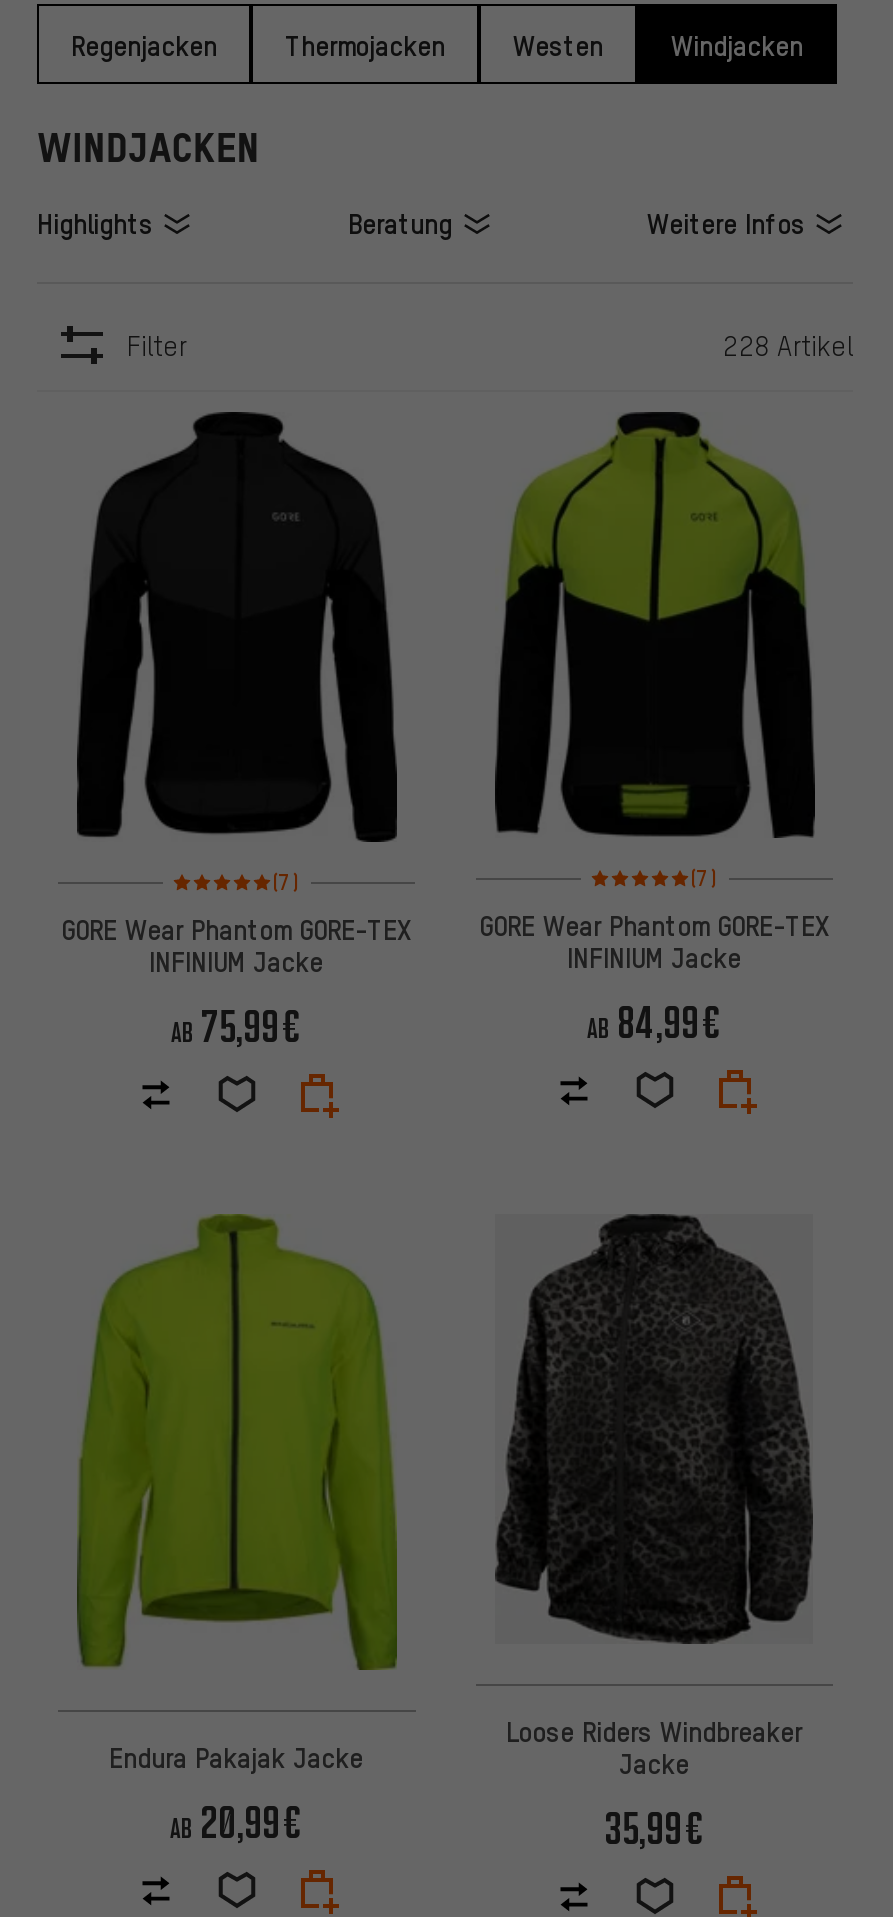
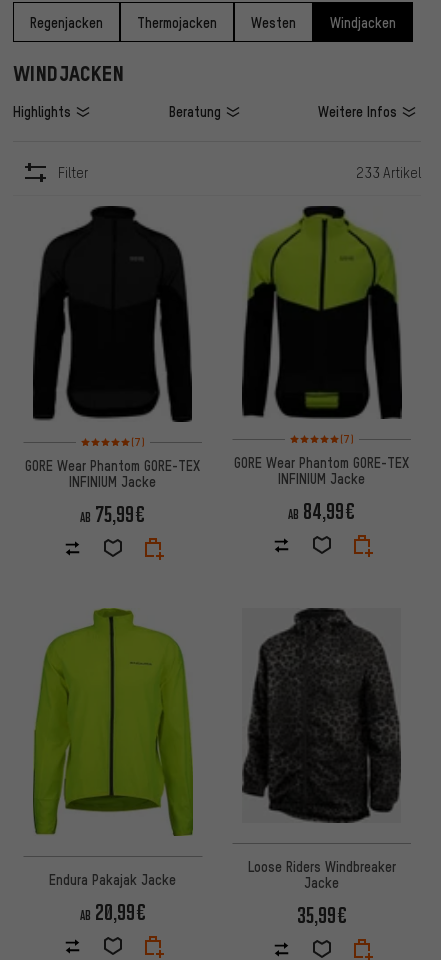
[723,328,853,362] 228 Artikel -> [356,164,421,181] 233 Artikel

